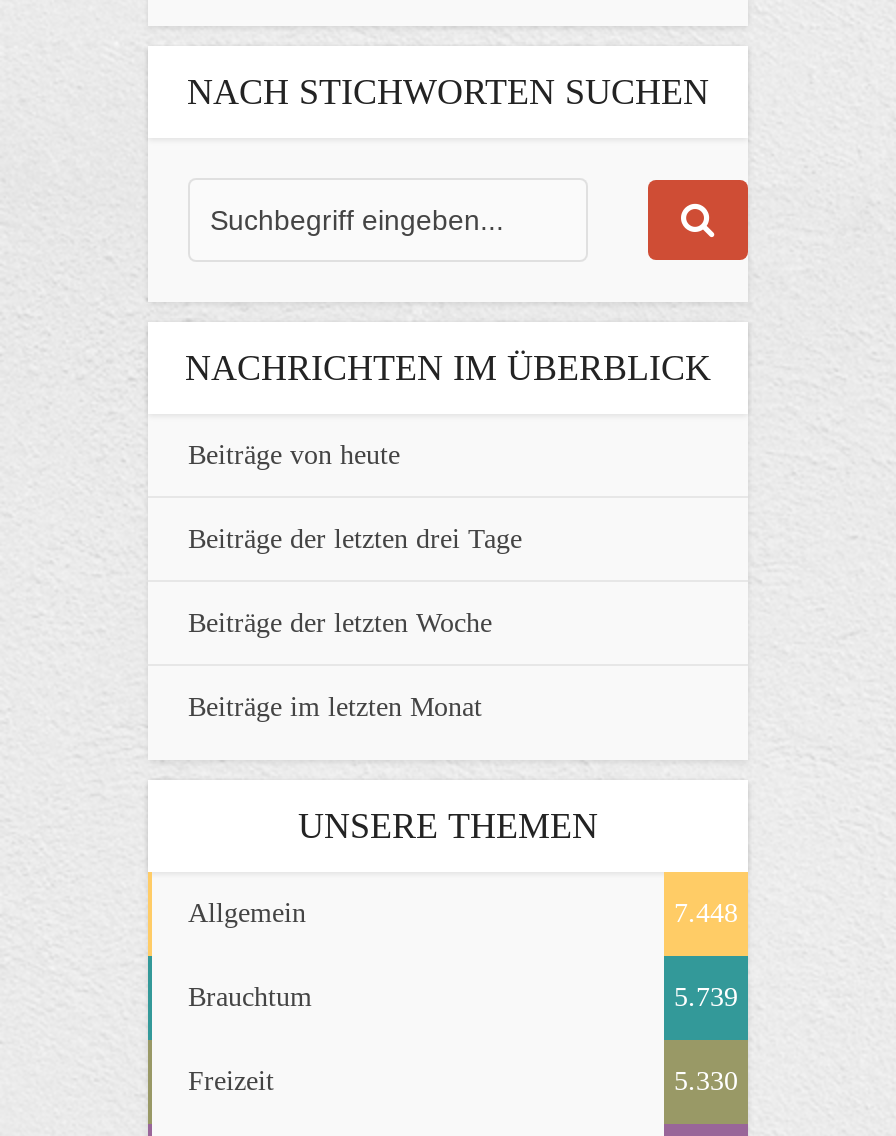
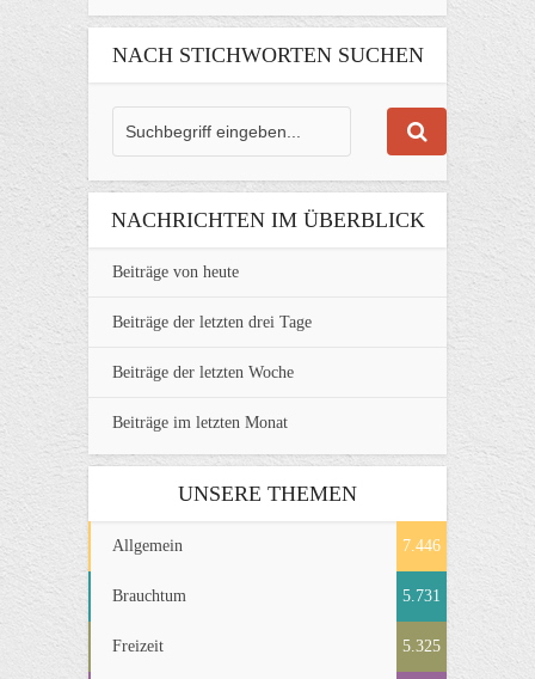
[674,898,738,928] 7.448 -> [402,537,441,555] 7.446
[674,982,738,1012] 5.739 -> [402,587,441,605] 5.731
[674,1066,738,1096] 5.330 -> [402,637,441,655] 5.325

